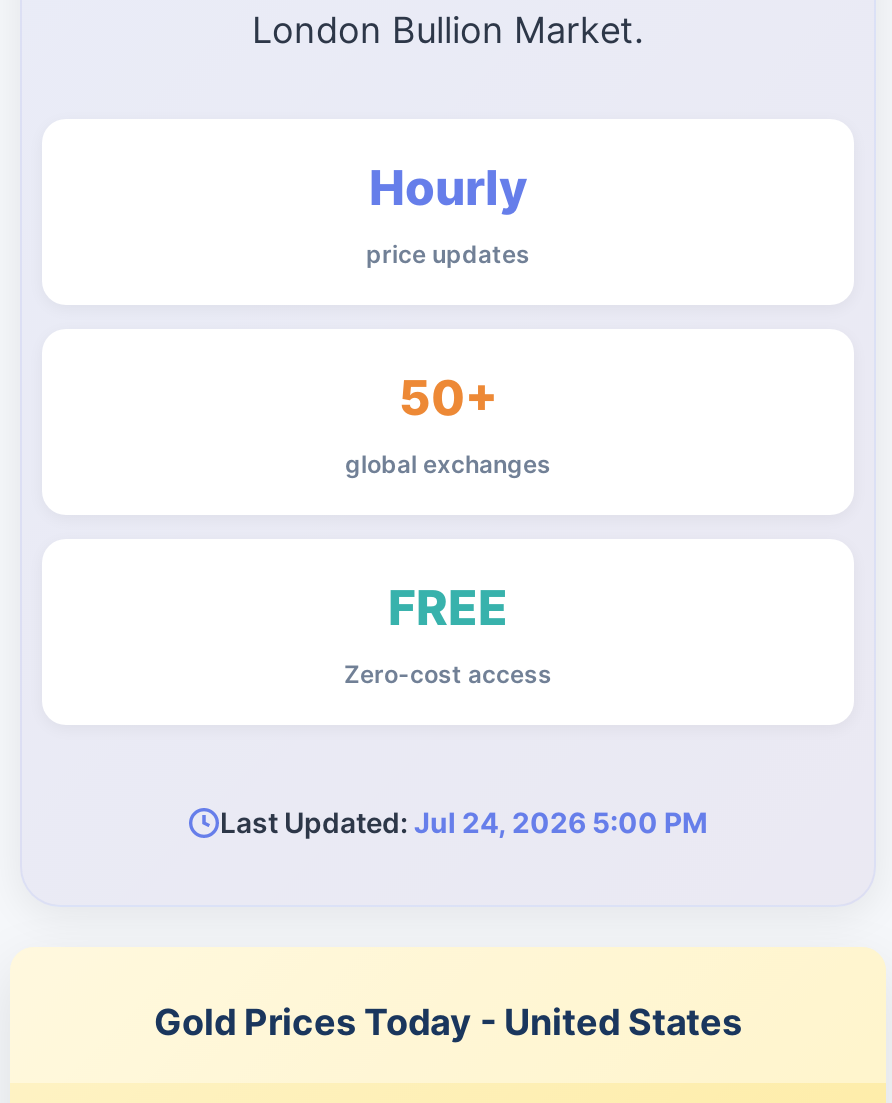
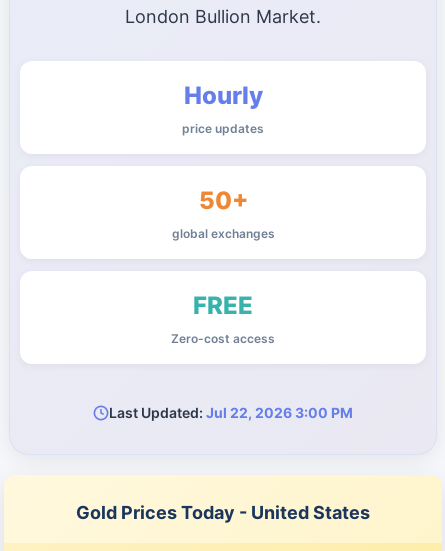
[220,805,708,839] Last Updated: Jul 24, 2026 5:00 PM -> [109,404,353,421] Last Updated: Jul 22, 2026 3:00 PM

